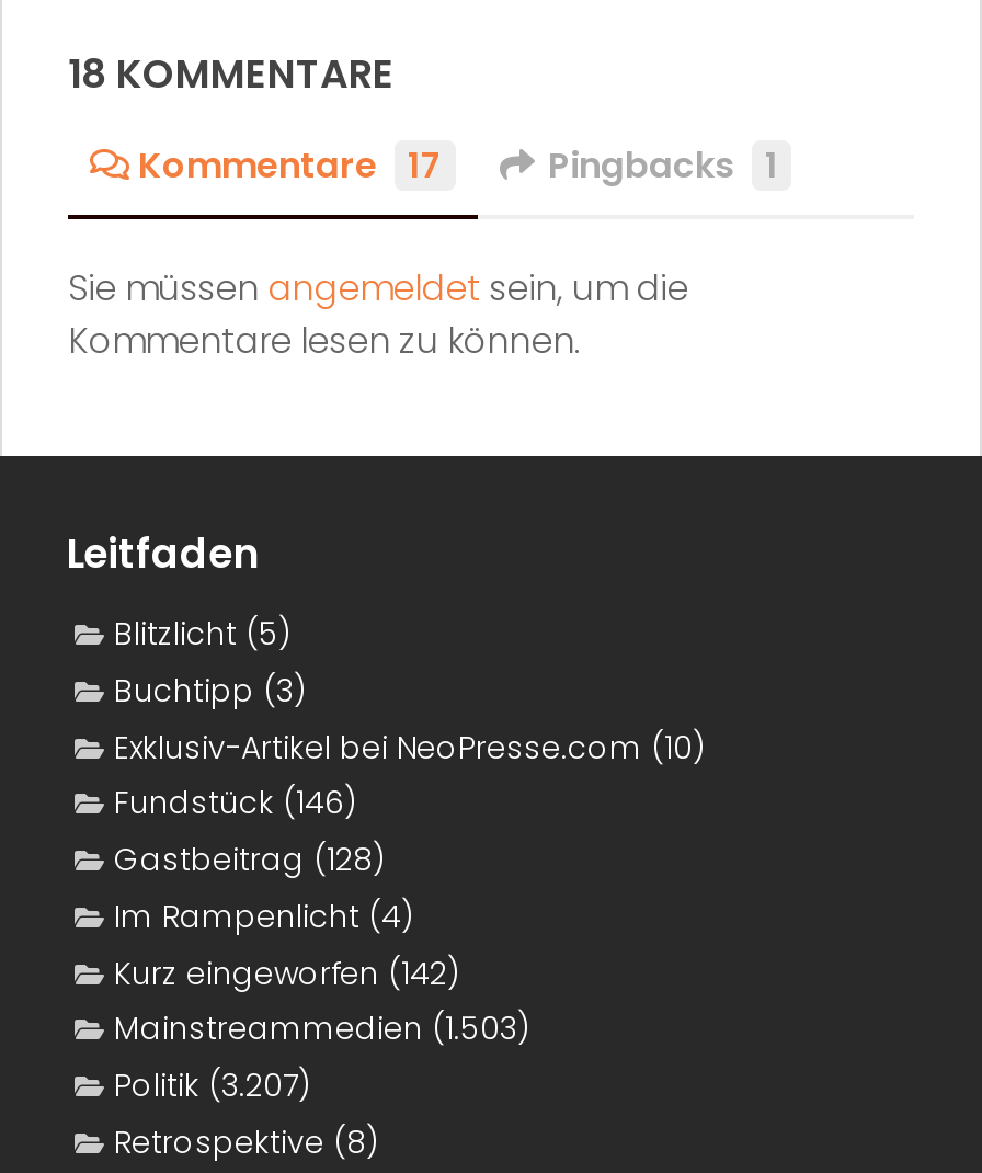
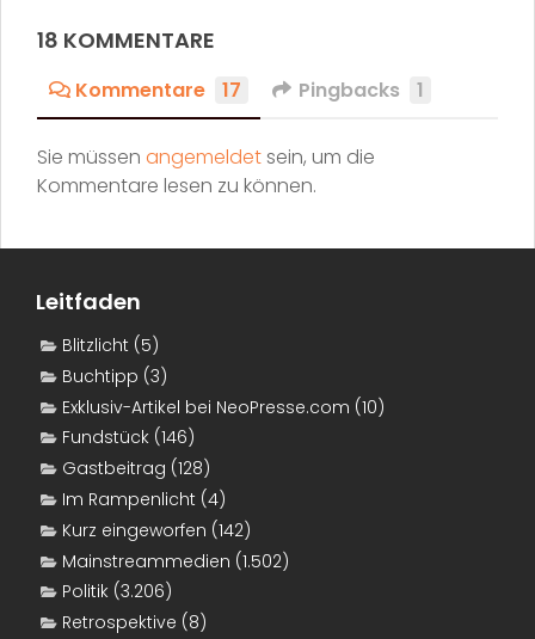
[114,1008,530,1052] Mainstreammedien (1.503) -> [62,549,289,573] Mainstreammedien (1.502)
[114,1064,311,1108] Politik (3.207) -> [62,580,172,604] Politik (3.206)

